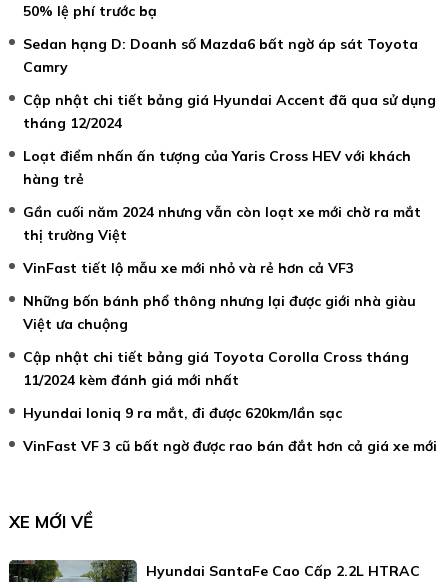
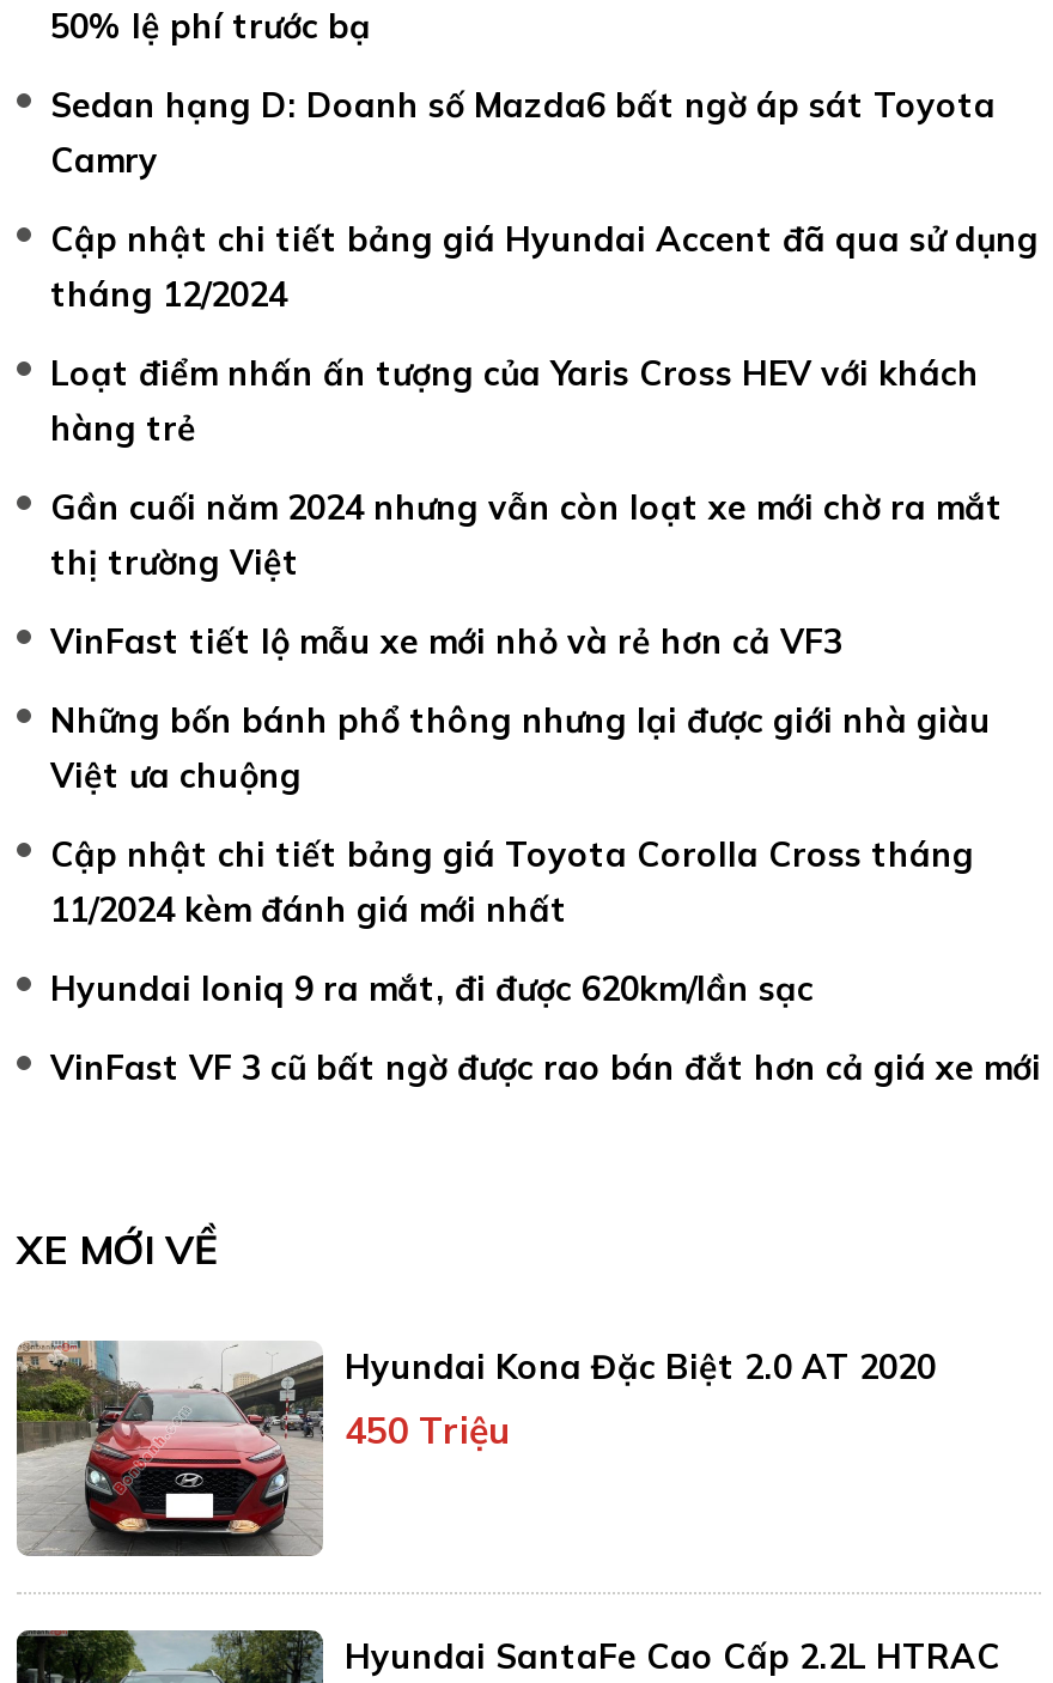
none -> [14,1338,936,1559] [image] | Hyundai Kona Đặc Biệt 2.0 AT 2020 | 450 Triệu

